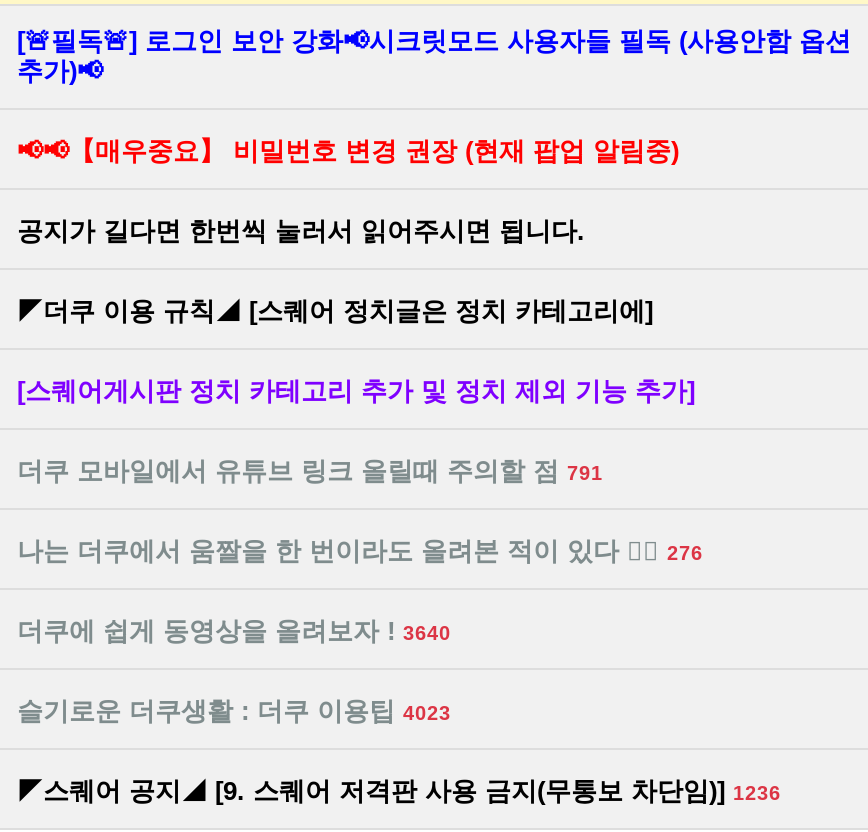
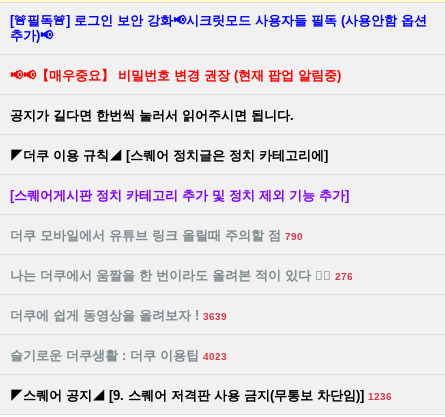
[17,456,603,486] 더쿠 모바일에서 유튜브 링크 올릴때 주의할 점 791 -> [10,228,303,243] 더쿠 모바일에서 유튜브 링크 올릴때 주의할 점 790
[17,616,451,646] 더쿠에 쉽게 동영상을 올려보자 ! 3640 -> [10,308,227,323] 더쿠에 쉽게 동영상을 올려보자 ! 3639

